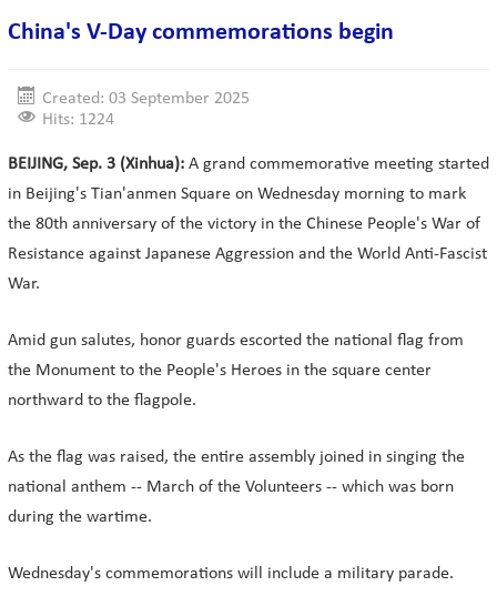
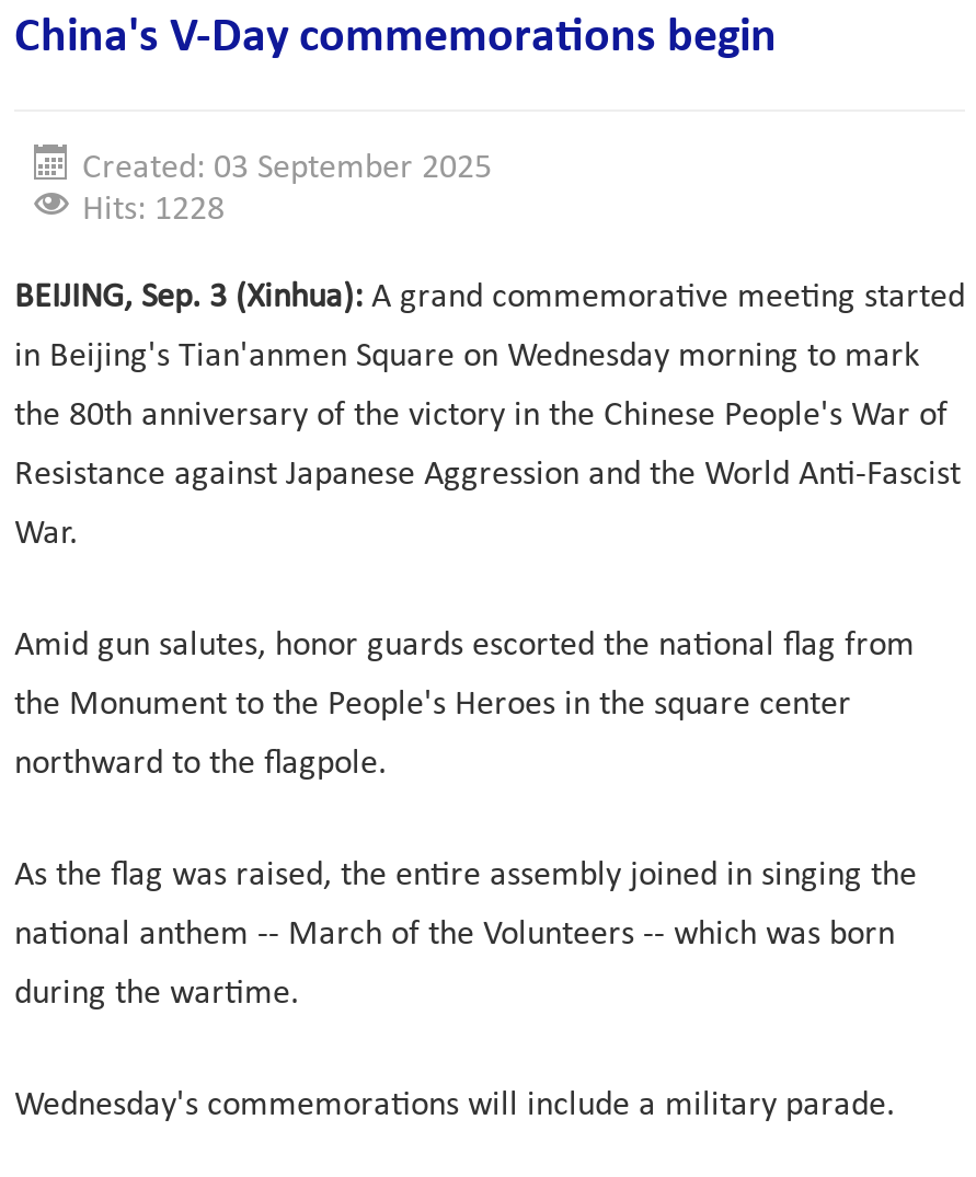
[42,111,114,129] Hits: 1224 -> [82,193,225,228] Hits: 1228

